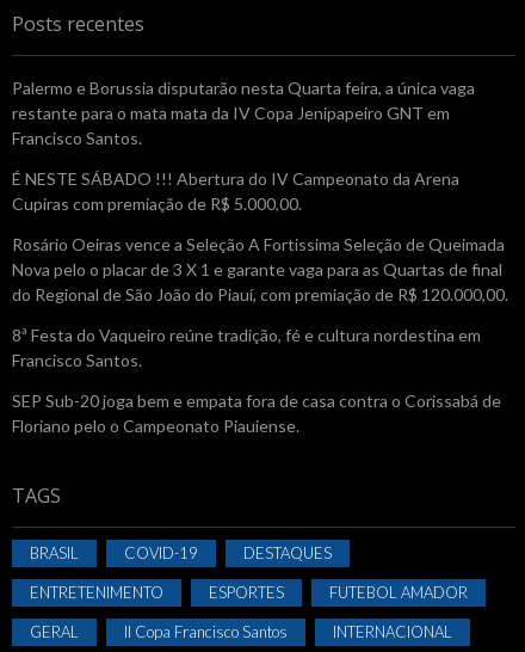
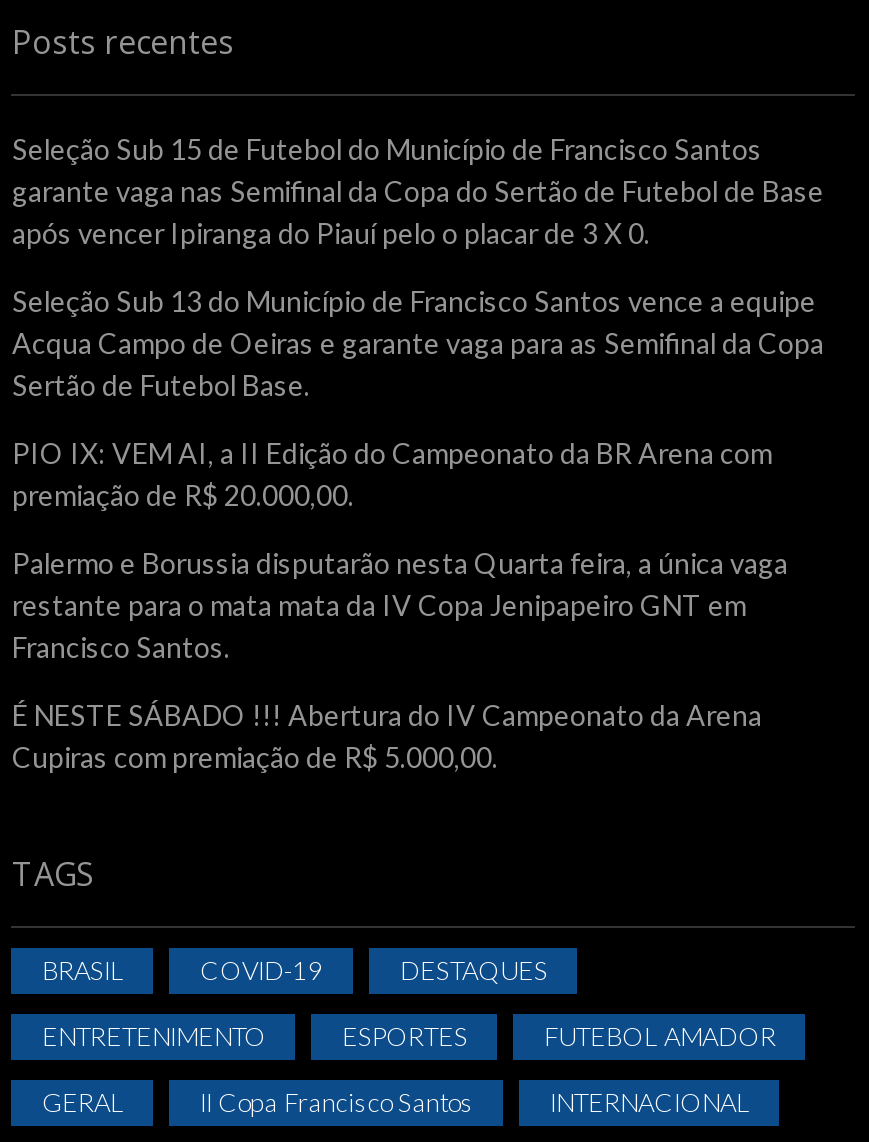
none -> [12,132,824,512] Seleção Sub 15 de Futebol do Município de Francisco Santos | garante vaga nas Semifinal da Copa do Sertão de Futebol de Base | após vencer Ipiranga do Piauí pelo o placar de 3 X 0. | Seleção Sub 13 do Município de Francisco Santos vence a equipe | Acqua Campo de Oeiras e garante vaga para as Semifinal da Copa | Sertão de Futebol Base. | PIO IX: VEM AI, a II Edição do Campeonato da BR Arena com | premiação de R$ 20.000,00.
moved [12,78,475,214] -> [12,546,788,774]: Palermo e Borussia disputarão nesta Quarta feira, a única vaga | restante para o mata mata da IV Copa Jenipapeiro GNT em | Francisco Santos. | É NESTE SÁBADO !!! Abertura do IV Campeonato da Arena | Cupiras com premiação de R$ 5.000,00.
[12,234,509,436] Rosário Oeiras vence a Seleção A Fortissima Seleção de Queimada | Nova pelo o placar de 3 X 1 e garante vaga para as Quartas de final | do Regional de São João do Piauí, com premiação de R$ 120.000,00. | 8ª Festa do Vaqueiro reúne tradição, fé e cultura nordestina em | Francisco Santos. | SEP Sub-20 joga bem e empata fora de casa contra o Corissabá de | Floriano pelo o Campeonato Piauiense. -> none

